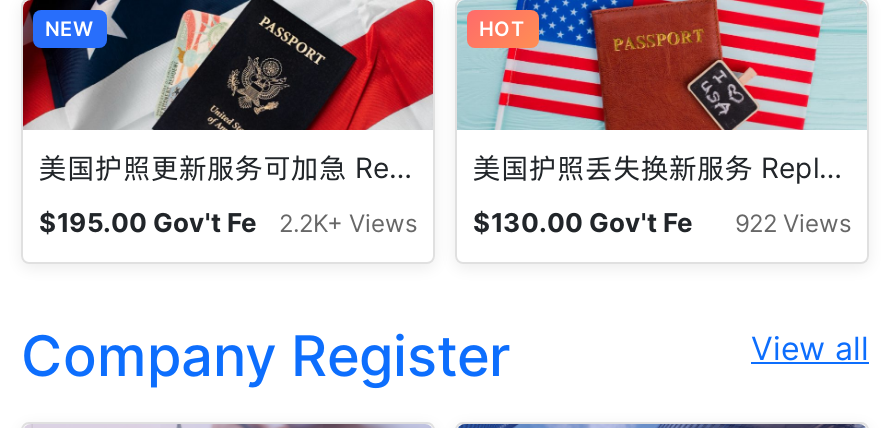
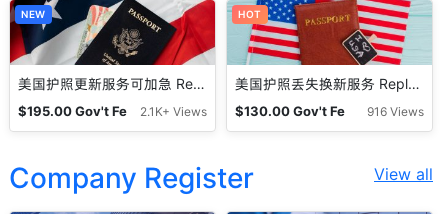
[279,209,417,239] 2.2K+ Views -> [140,104,207,119] 2.1K+ Views
[735,209,851,239] 922 Views -> [367,104,424,119] 916 Views

